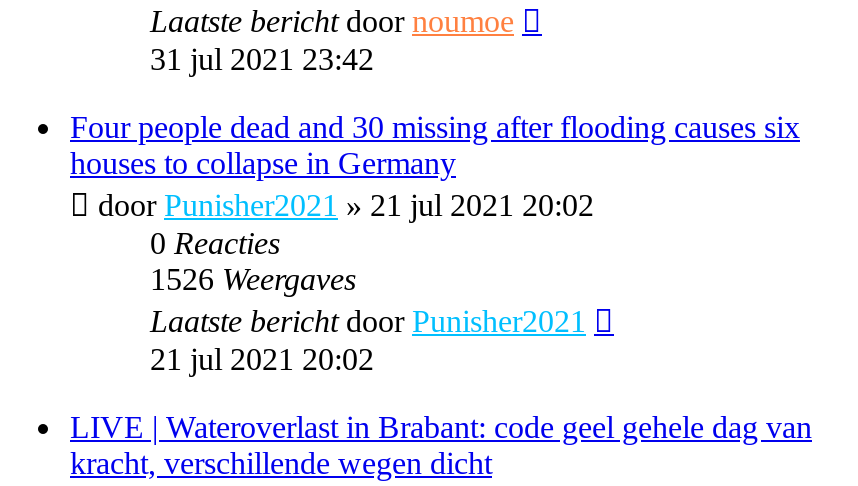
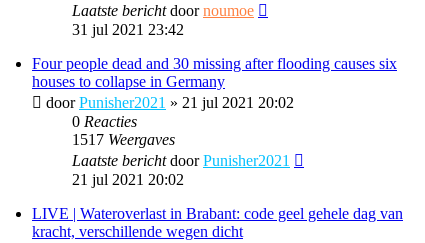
[150,263,356,297] 1526 Weergaves -> [72,131,175,148] 1517 Weergaves

